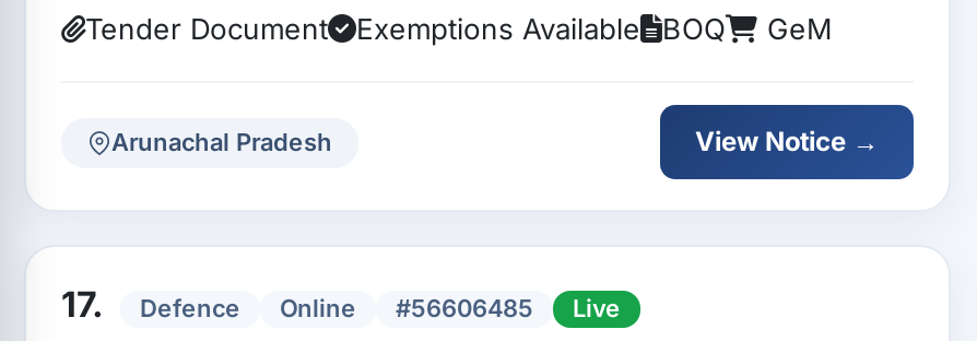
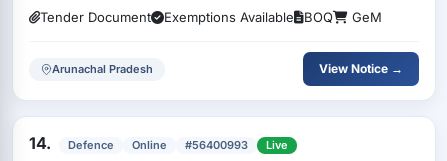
[61,282,103,326] 17. -> [29,133,51,153] 14.
[396,293,533,324] #56606485 -> [185,138,248,152] #56400993

